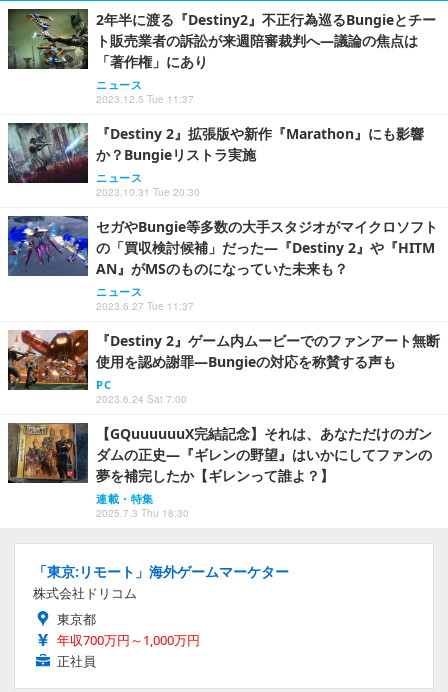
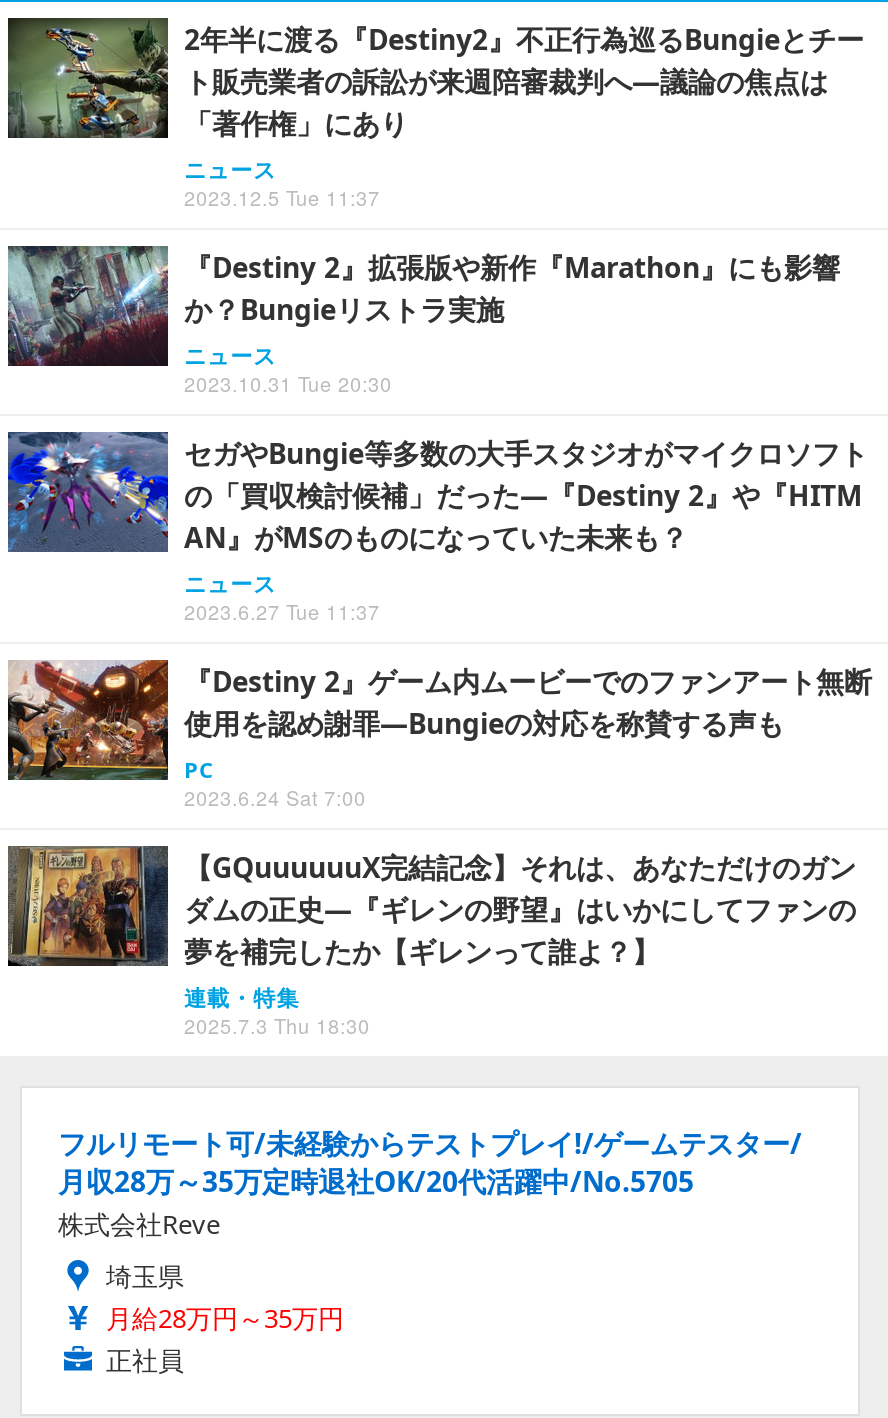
[33,562,289,649] 「東京:リモート」海外ゲームマーケター | 株式会社ドリコム | 東京都 | 年収700万円～1,000万円 -> [58,1124,802,1336] フルリモート可/未経験からテストプレイ!/ゲームテスター/ | 月収28万～35万定時退社OK/20代活躍中/No.5705 | 株式会社Reve | 埼玉県 | 月給28万円～35万円

